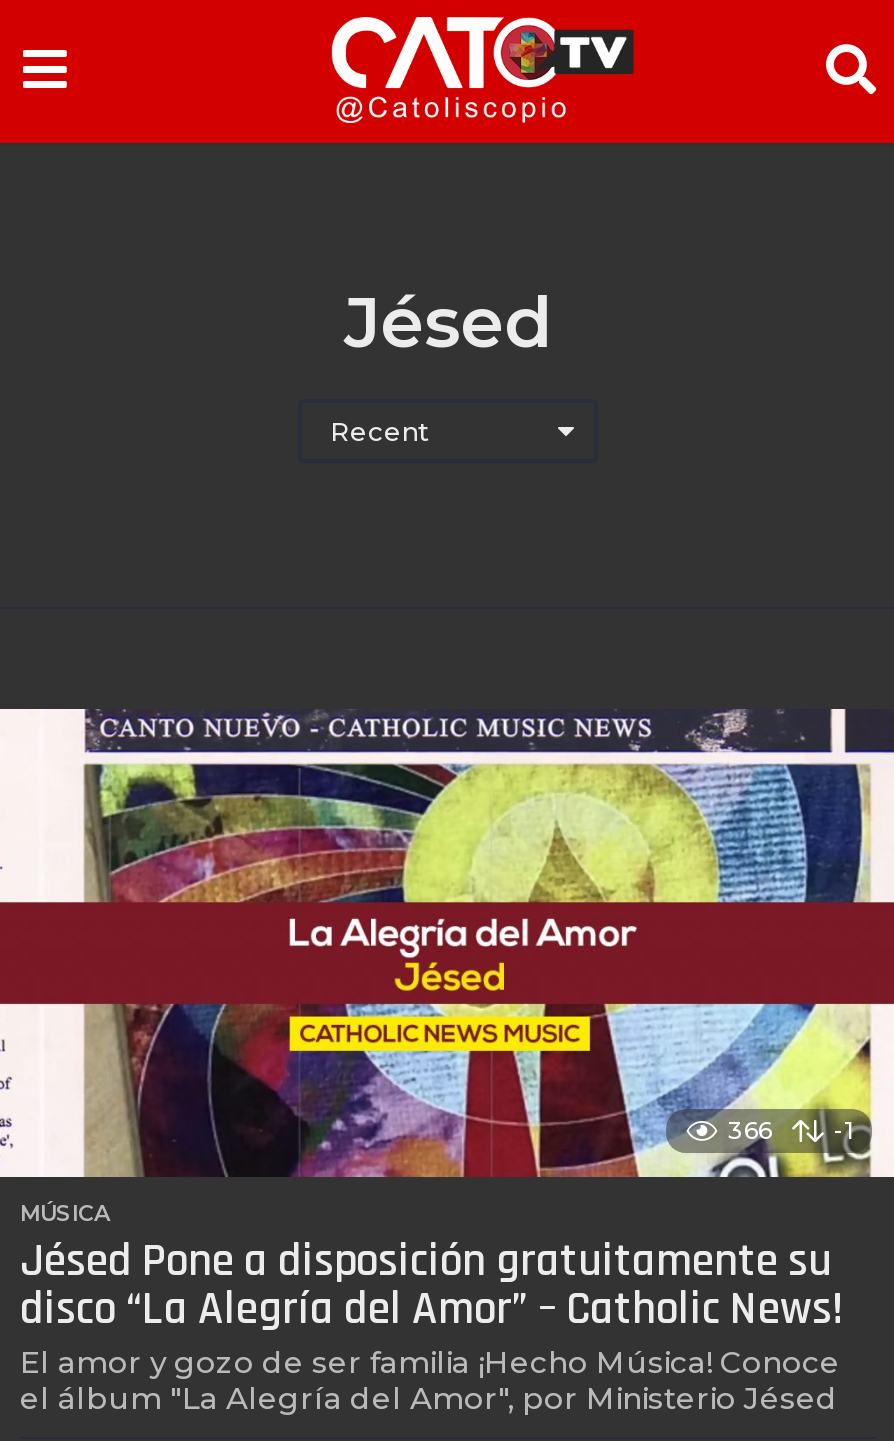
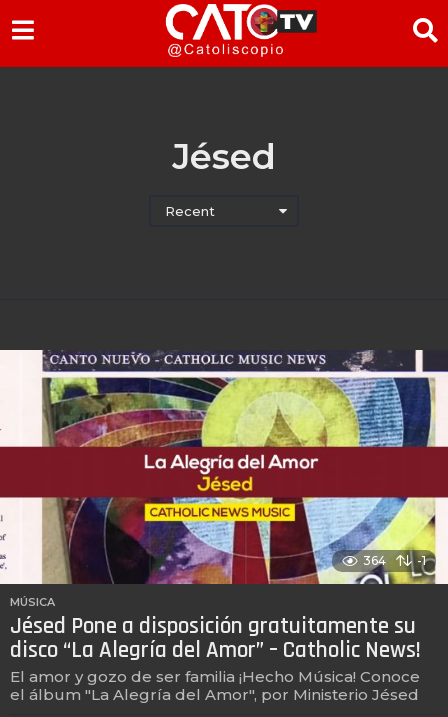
[728,1115,772,1145] 366 -> [363,553,386,568] 364

